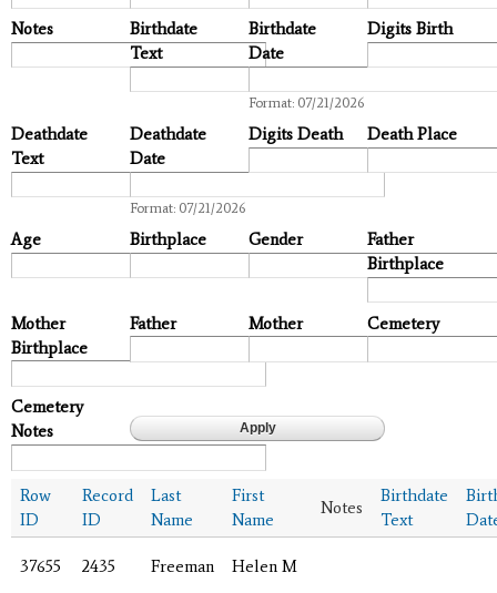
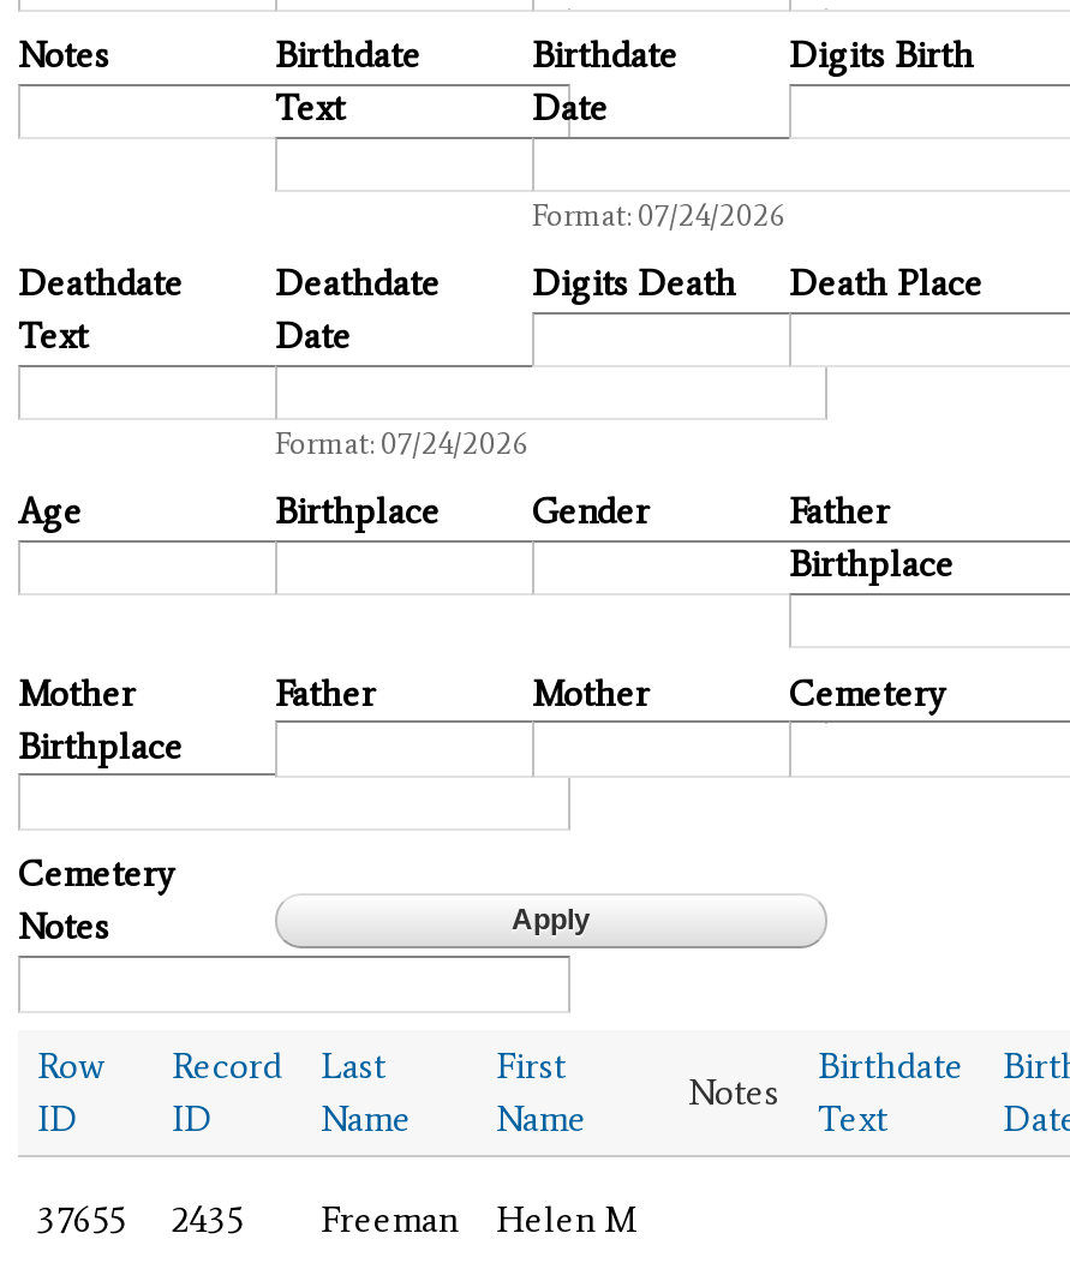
[248,95,364,111] Format: 07/21/2026 -> [532,198,784,234] Format: 07/24/2026
[130,200,245,216] Format: 07/21/2026 -> [275,425,527,461] Format: 07/24/2026

